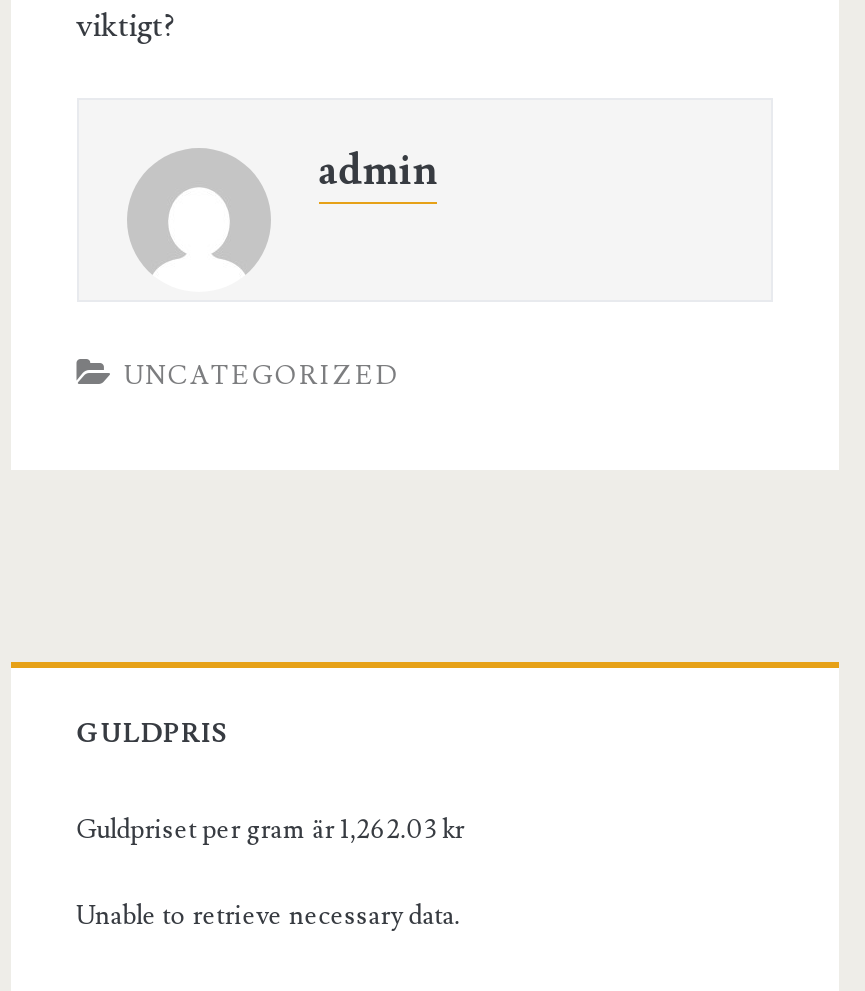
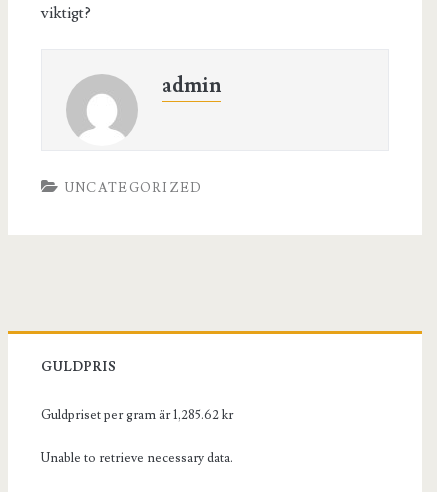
[77,813,465,845] Guldpriset per gram är 1,262.03 kr -> [41,406,233,422] Guldpriset per gram är 1,285.62 kr

